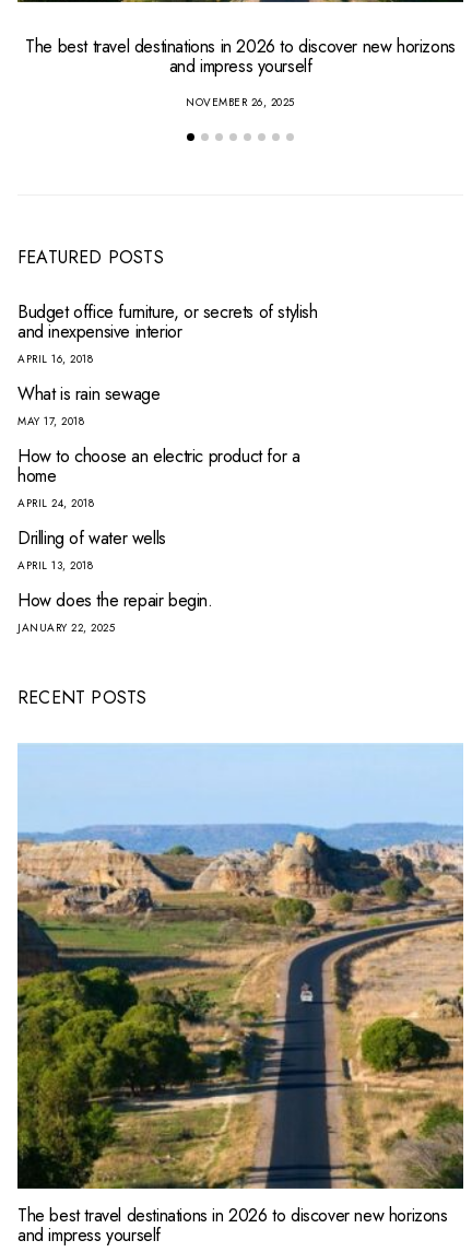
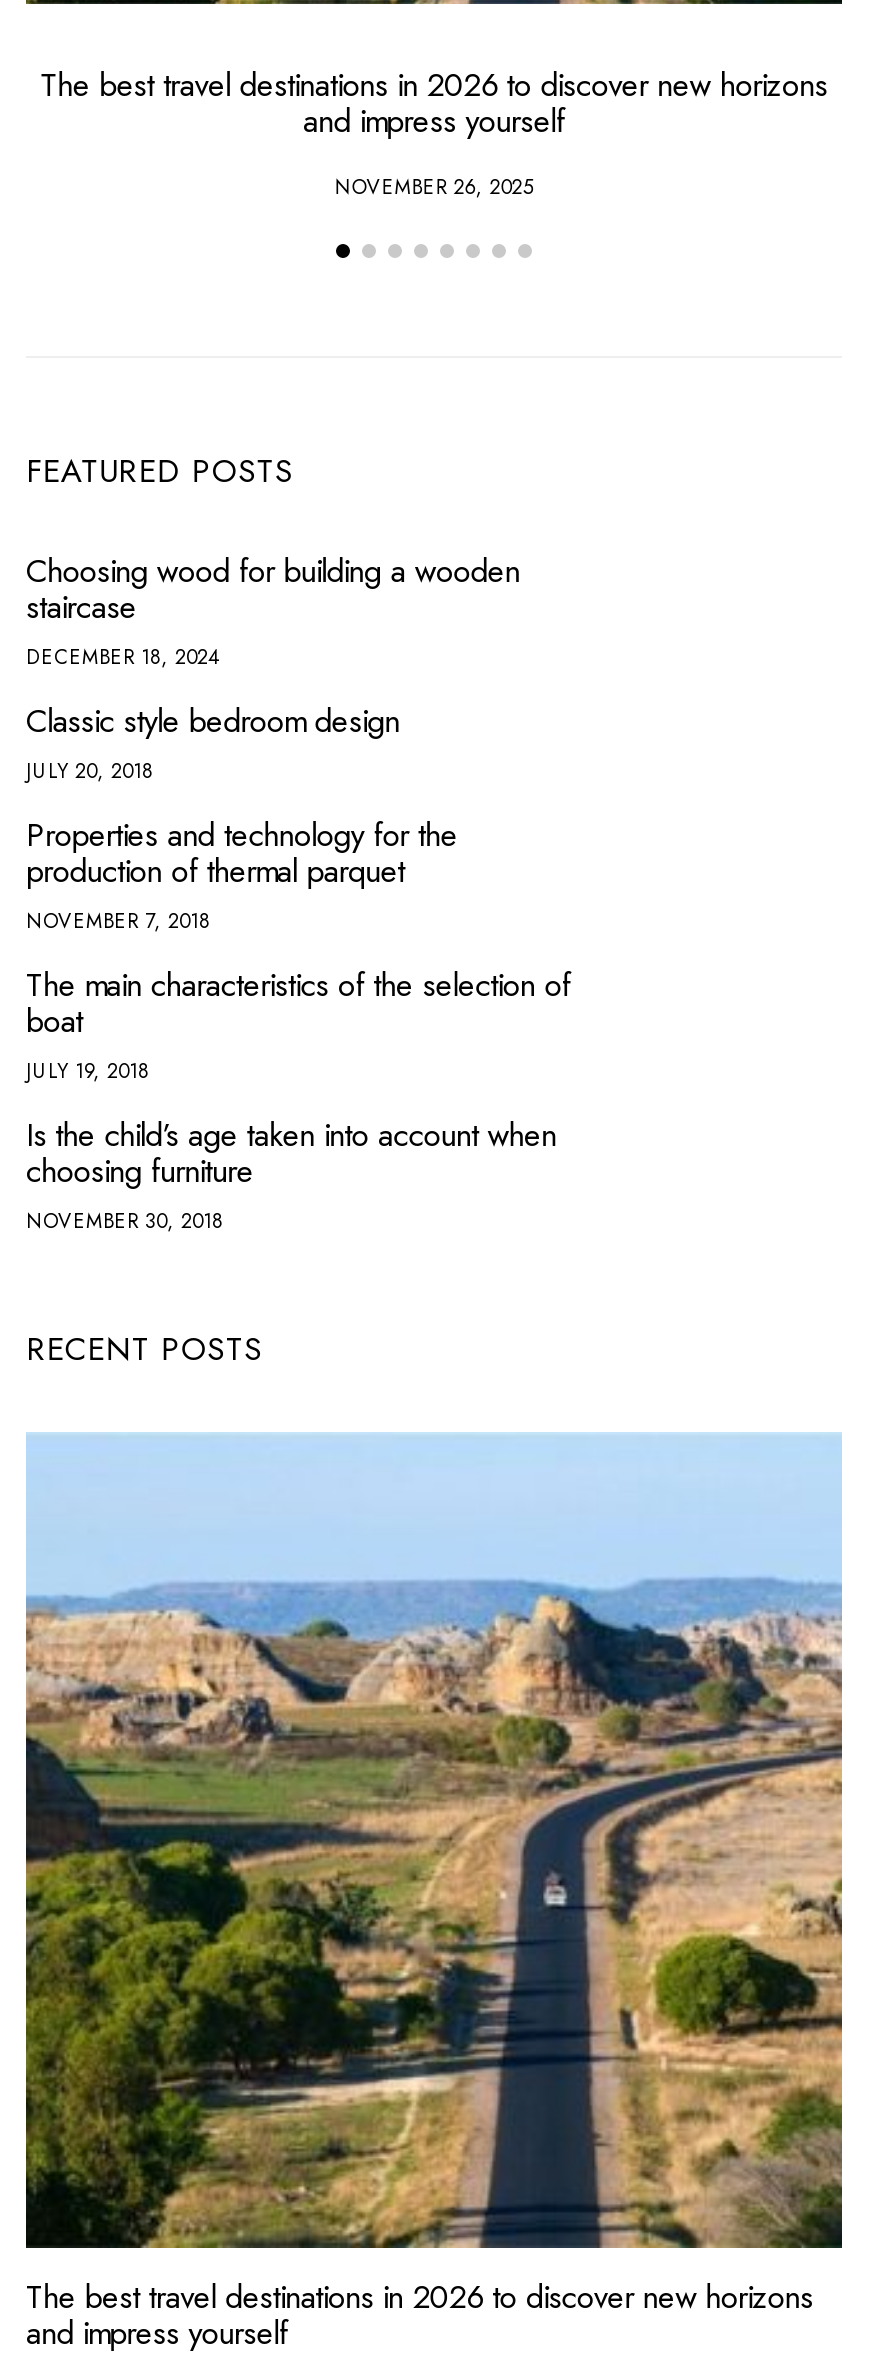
[17,299,318,367] Budget office furniture, or secrets of stylish | and inexpensive interior | APRIL 16, 2018 -> [26,548,520,672] Choosing wood for building a wooden | staircase | DECEMBER 18, 2024
[17,381,160,429] What is rain sewage | MAY 17, 2018 -> [26,698,400,786] Classic style bedroom design | JULY 20, 2018
[17,444,300,511] How to choose an electric product for a | home | APRIL 24, 2018 -> [26,812,458,936] Properties and technology for the | production of thermal parquet | NOVEMBER 7, 2018
[17,525,166,574] Drilling of water wells | APRIL 13, 2018 -> [26,962,571,1086] The main characteristics of the selection of | boat | JULY 19, 2018
[17,588,213,636] How does the repair begin. | JANUARY 22, 2025 -> [26,1112,556,1236] Is the child’s age taken into account when | choosing furniture | NOVEMBER 30, 2018

